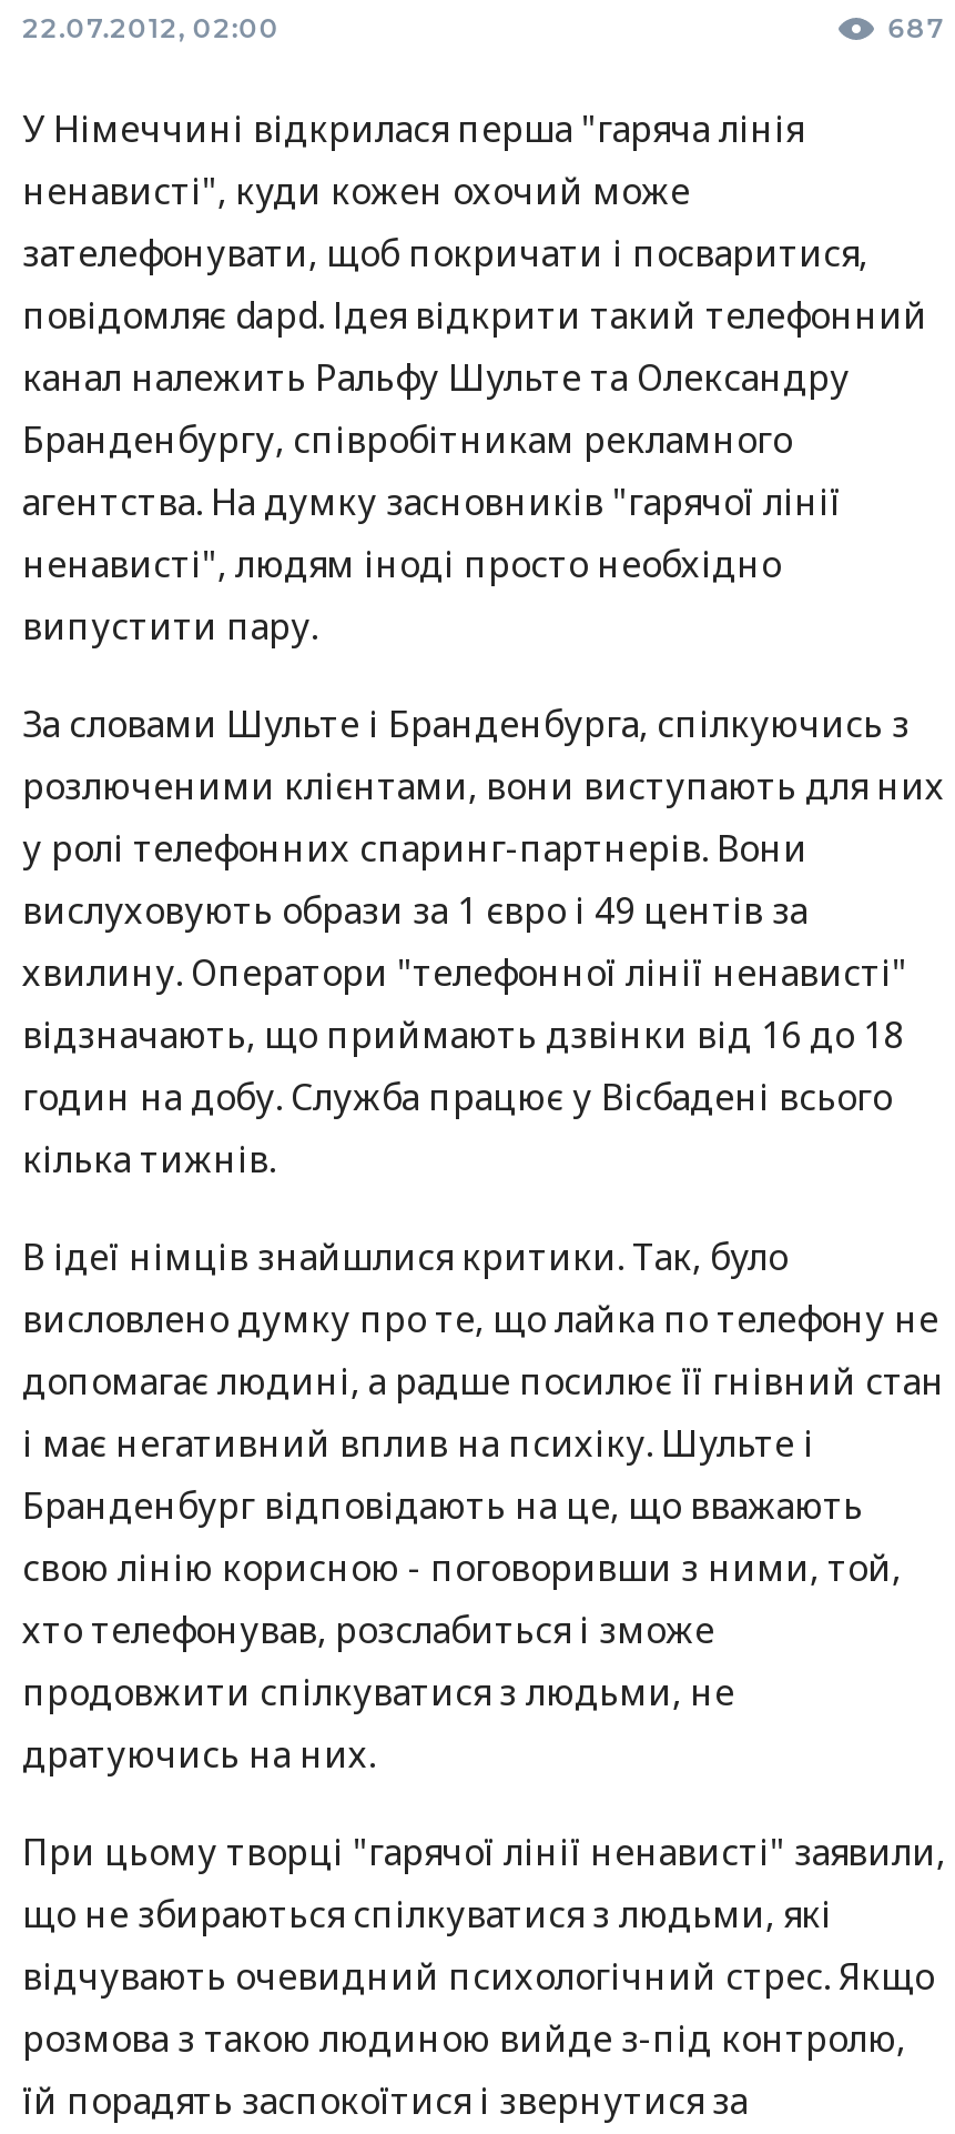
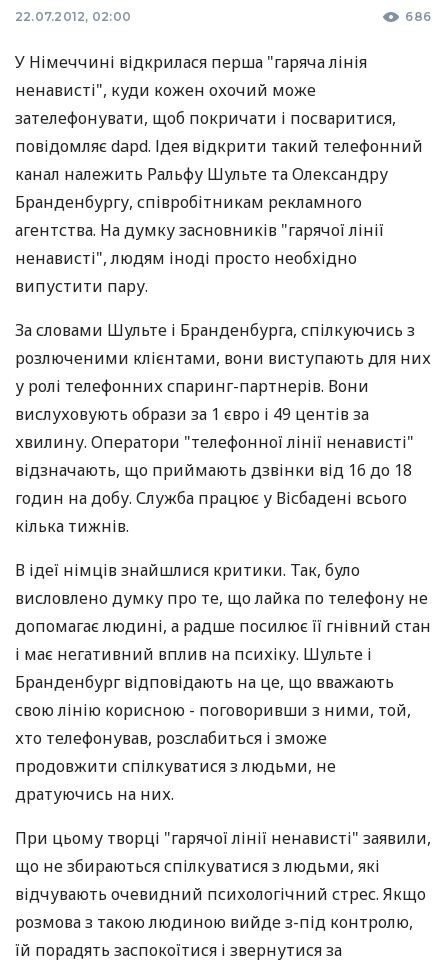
[888,11,945,44] 687 -> [405,9,431,24] 686

